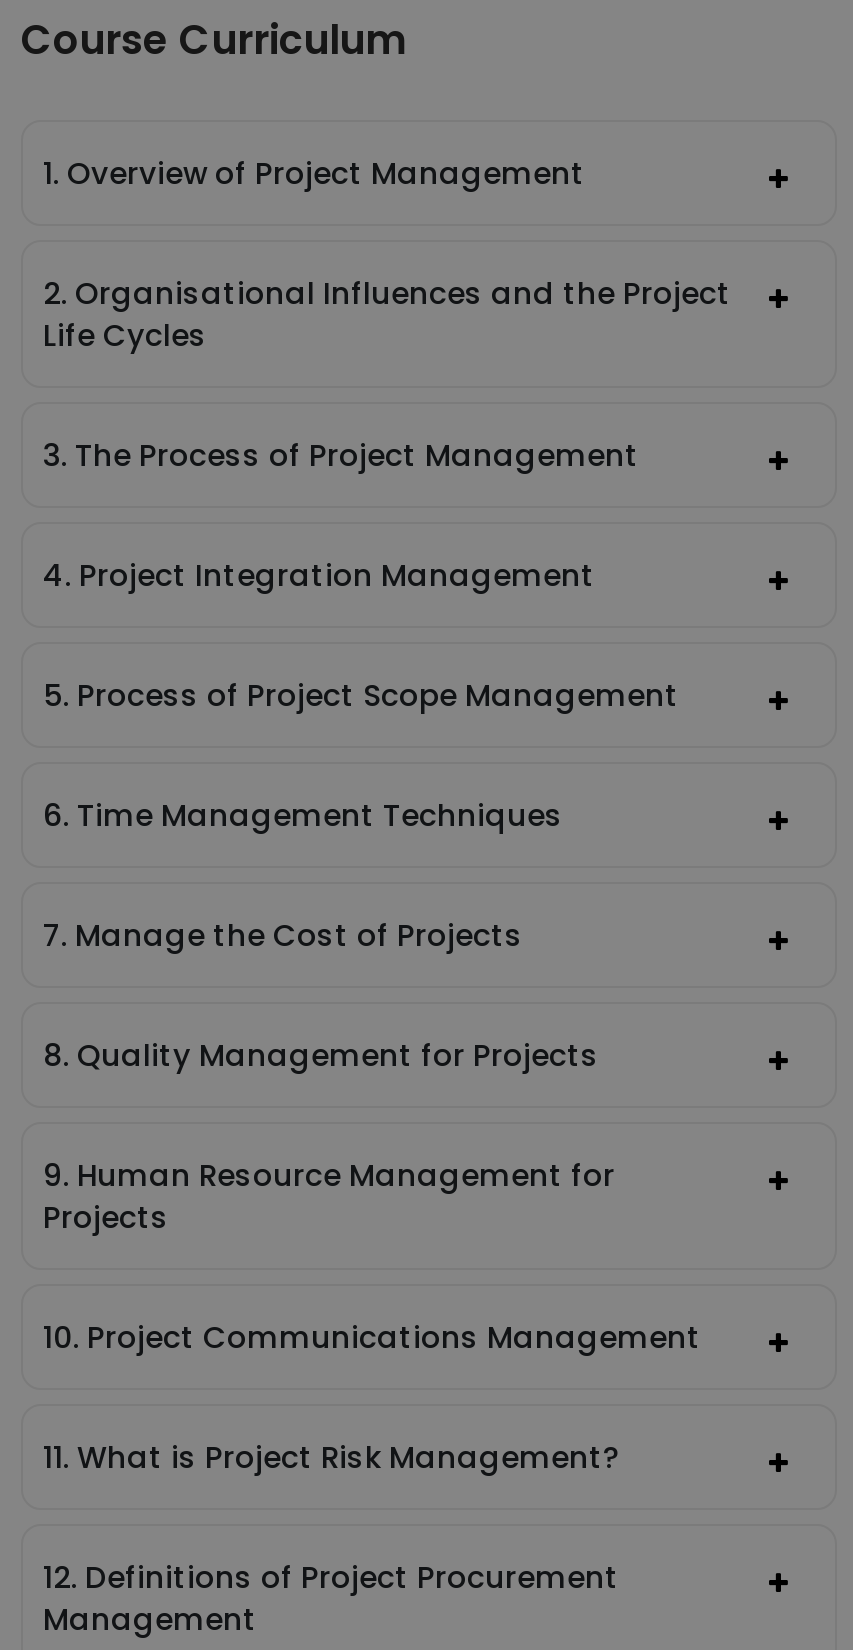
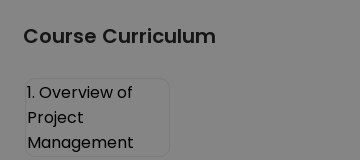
[43,151,731,1597] 1. Overview of Project Management | 2. Organisational Influences and the Project | Life Cycles | 3. The Process of Project Management | 4. Project Integration Management | 5. Process of Project Scope Management | 6. Time Management Techniques | 7. Manage the Cost of Projects | 8. Quality Management for Projects | 9. Human Resource Management for | Projects | 10. Project Communications Management | 11. What is Project Risk Management? | 12. Definitions of Project Procurement -> [27,81,133,129] 1. Overview of | Project

